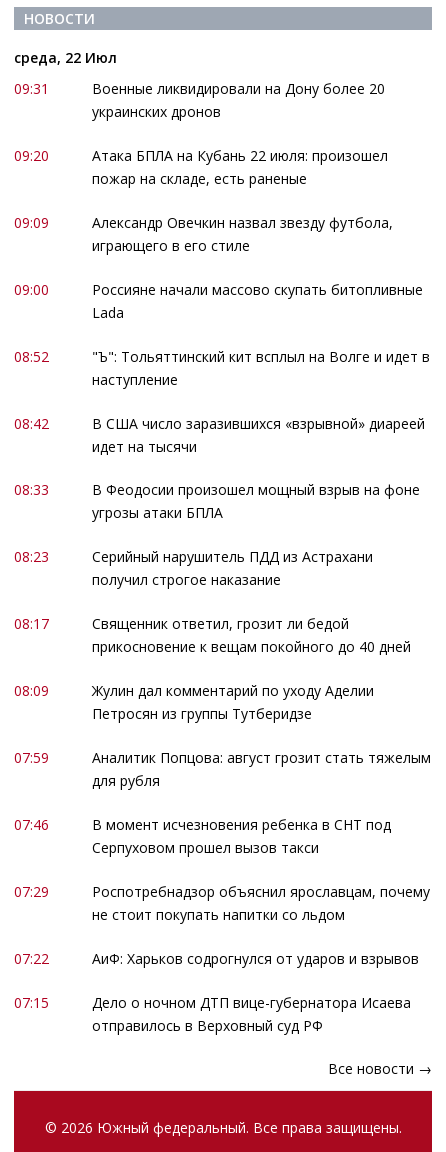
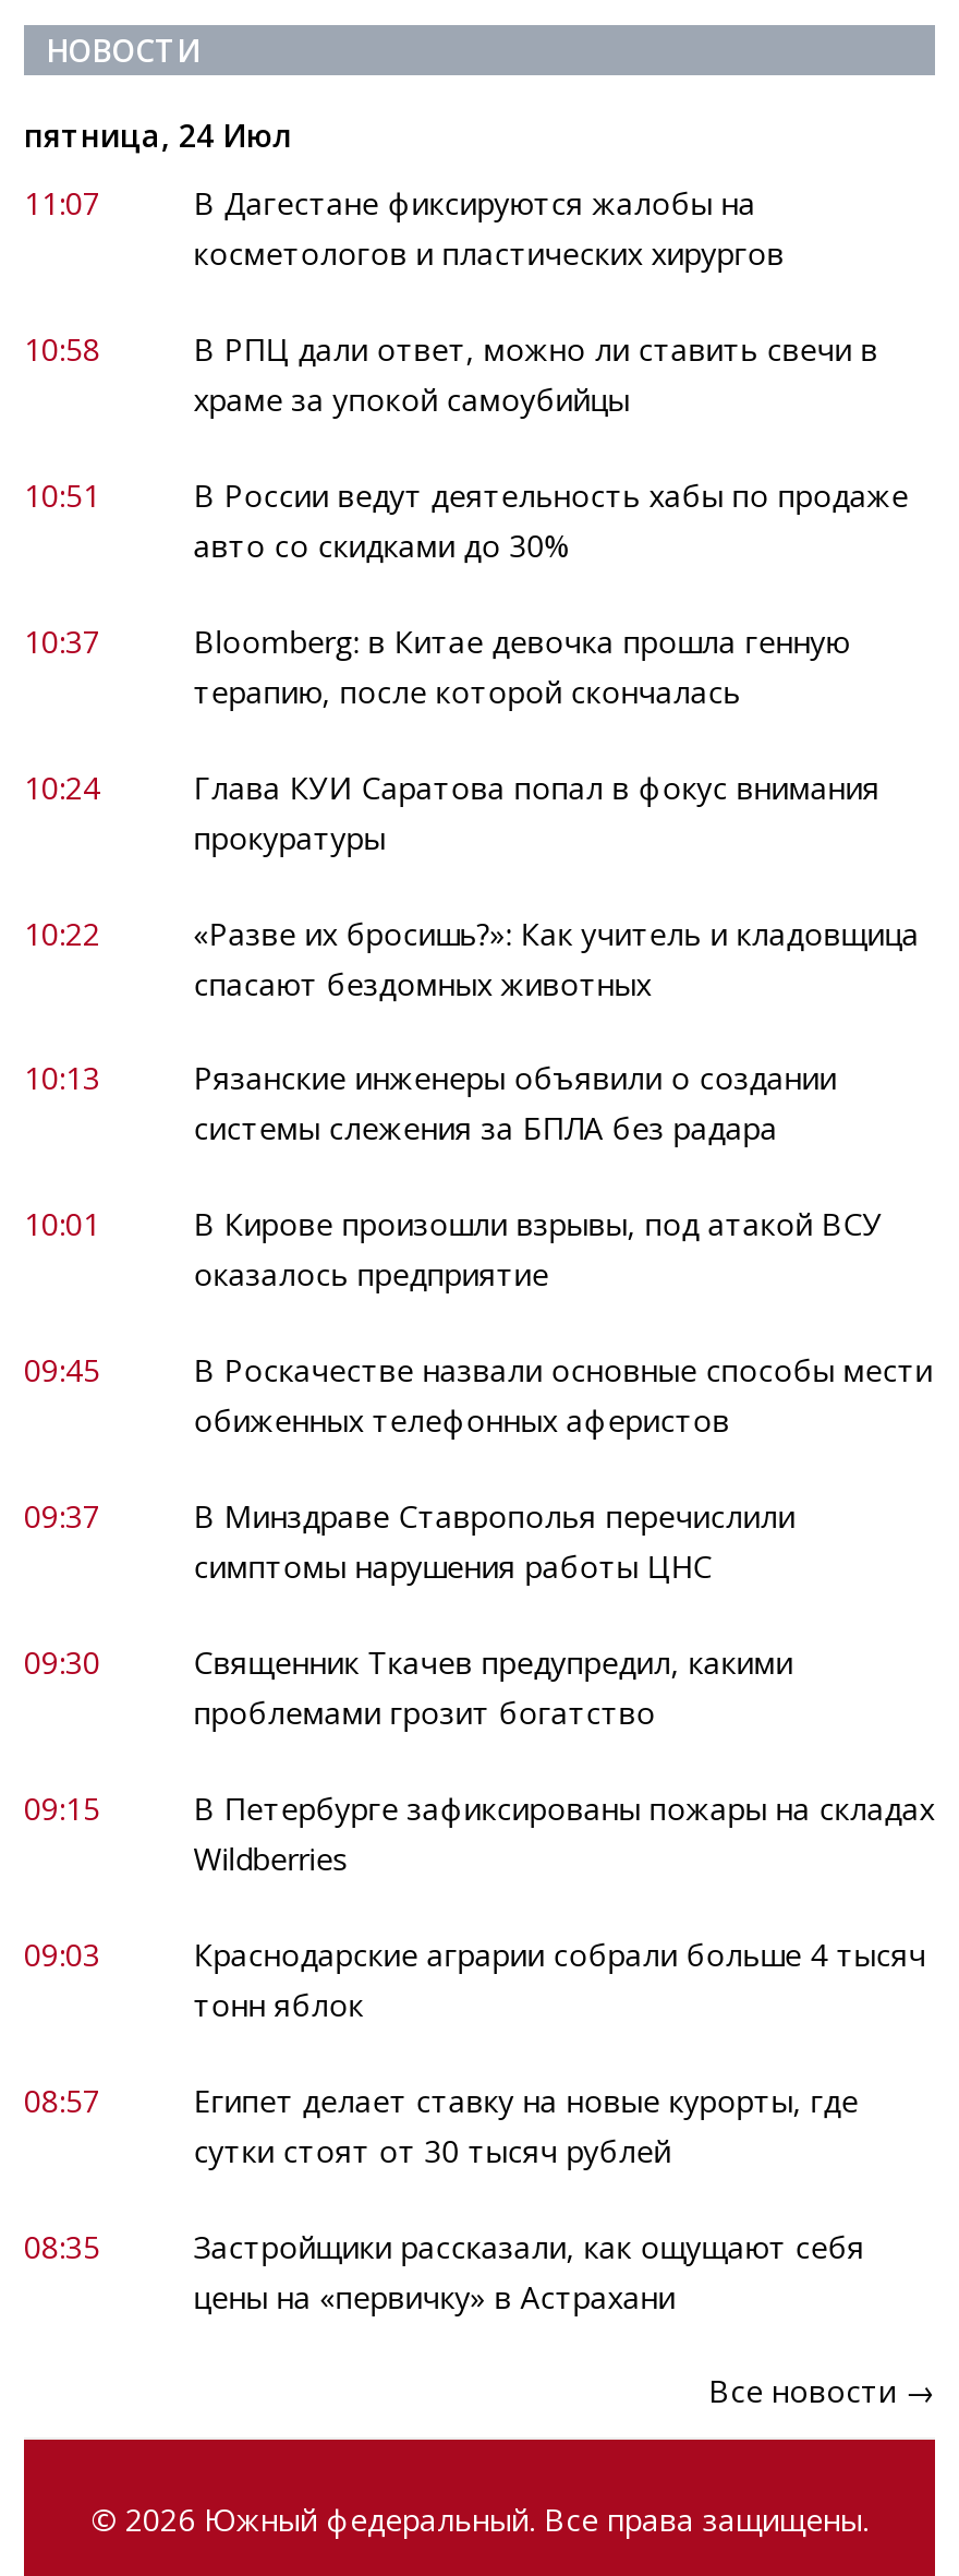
[14,48,117,67] среда, 22 Июл -> [24,115,292,156] пятница, 24 Июл
[14,79,385,121] 09:31 | Военные ликвидировали на Дону более 20 | украинских дронов -> [24,182,784,274] 11:07 | В Дагестане фиксируются жалобы на | косметологов и пластических хирургов
[14,146,388,188] 09:20 | Атака БПЛА на Кубань 22 июля: произошел | пожар на складе, есть раненые -> [24,328,878,420] 10:58 | В РПЦ дали ответ, можно ли ставить свечи в | храме за упокой самоубийцы
[14,213,393,255] 09:09 | Александр Овечкин назвал звезду футбола, | играющего в его стиле -> [24,474,908,566] 10:51 | В России ведут деятельность хабы по продаже | авто со скидками до 30%
[14,280,423,322] 09:00 | Россияне начали массово скупать битопливные | Lada -> [24,620,849,712] 10:37 | Bloomberg: в Китае девочка прошла генную | терапию, после которой скончалась
[14,347,430,389] 08:52 | "Ъ": Тольяттинский кит всплыл на Волге и идет в | наступление -> [24,766,880,857] 10:24 | Глава КУИ Саратова попал в фокус внимания | прокуратуры
[14,413,425,455] 08:42 | В США число заразившихся «взрывной» диареей | идет на тысячи -> [24,912,919,1003] 10:22 | «Разве их бросишь?»: Как учитель и кладовщица | спасают бездомных животных
[14,480,420,522] 08:33 | В Феодосии произошел мощный взрыв на фоне | угрозы атаки БПЛА -> [24,1058,836,1149] 10:13 | Рязанские инженеры объявили о создании | системы слежения за БПЛА без радара
[14,547,373,589] 08:23 | Серийный нарушитель ПДД из Астрахани | получил строгое наказание -> [24,1204,882,1295] 10:01 | В Кирове произошли взрывы, под атакой ВСУ | оказалось предприятие
[14,614,411,656] 08:17 | Священник ответил, грозит ли бедой | прикосновение к вещам покойного до 40 дней -> [24,1350,932,1441] 09:45 | В Роскачестве назвали основные способы мести | обиженных телефонных аферистов
[14,681,374,723] 08:09 | Жулин дал комментарий по уходу Аделии | Петросян из группы Тутберидзе -> [24,1495,795,1587] 09:37 | В Минздраве Ставрополья перечислили | симптомы нарушения работы ЦНС
[14,748,431,790] 07:59 | Аналитик Попцова: август грозит стать тяжелым | для рубля -> [24,1641,793,1733] 09:30 | Священник Ткачев предупредил, какими | проблемами грозит богатство
[14,815,391,857] 07:46 | В момент исчезновения ребенка в СНТ под | Серпуховом прошел вызов такси -> [24,1787,934,1879] 09:15 | В Петербурге зафиксированы пожары на складах | Wildberries
[14,882,430,924] 07:29 | Роспотребнадзор объяснил ярославцам, почему | не стоит покупать напитки со льдом -> [24,1933,926,2025] 09:03 | Краснодарские аграрии собрали больше 4 тысяч | тонн яблок
[14,949,419,968] 07:22 | АиФ: Харьков содрогнулся от ударов и взрывов -> [24,2079,858,2171] 08:57 | Египет делает ставку на новые курорты, где | сутки стоят от 30 тысяч рублей
[14,992,411,1034] 07:15 | Дело о ночном ДТП вице-губернатора Исаева | отправилось в Верховный суд РФ -> [24,2225,865,2316] 08:35 | Застройщики рассказали, как ощущают себя | цены на «первичку» в Астрахани

